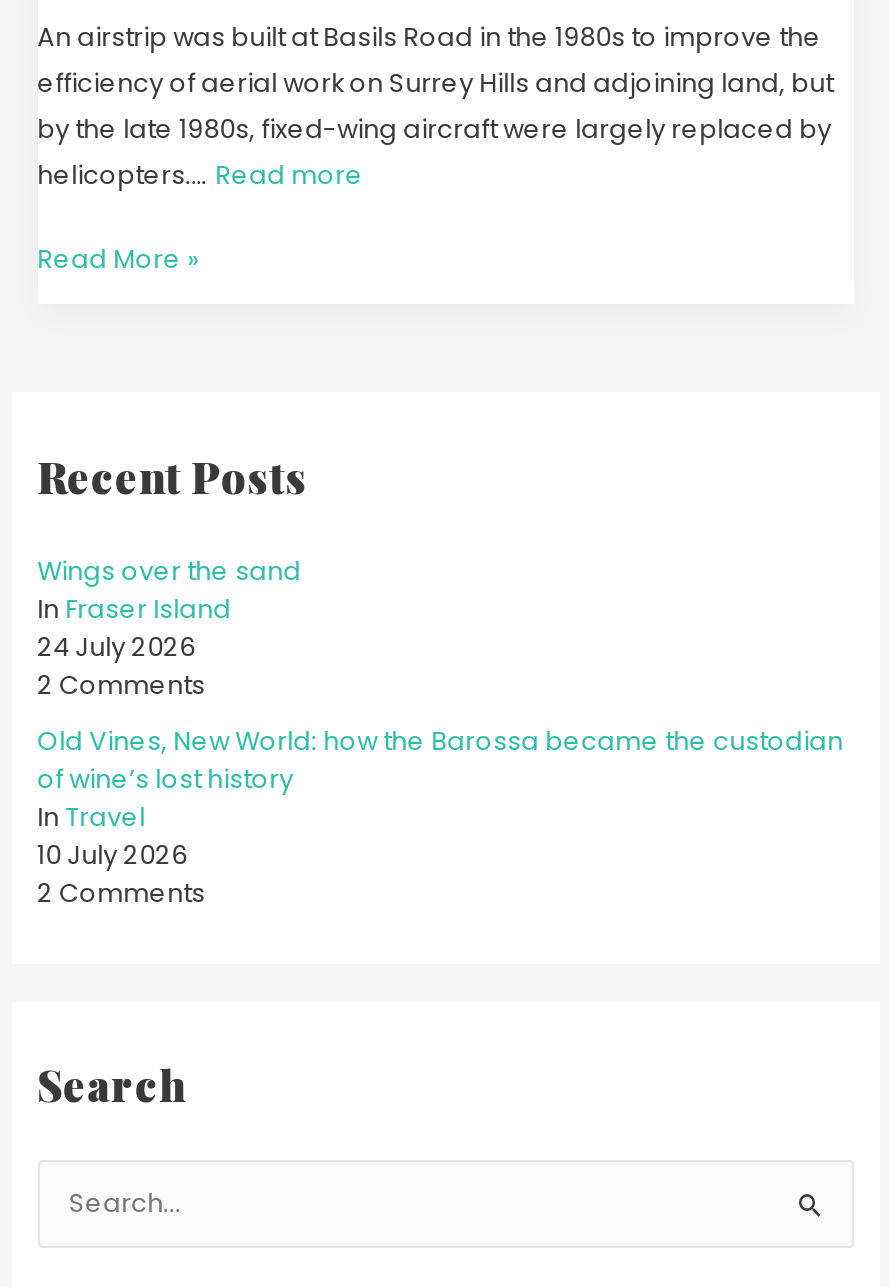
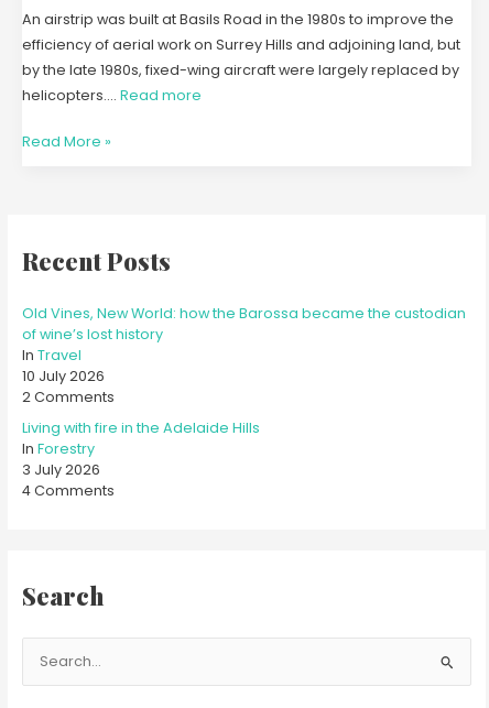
[37,553,301,701] Wings over the sand | In Fraser Island | 24 July 2026 | 2 Comments -> none
moved [37,724,843,910] -> [22,303,466,406]: Old Vines, New World: how the Barossa became the custodian | of wine’s lost history | In Travel | 10 July 2026 | 2 Comments
none -> [22,419,260,500] Living with fire in the Adelaide Hills | In Forestry | 3 July 2026 | 4 Comments

